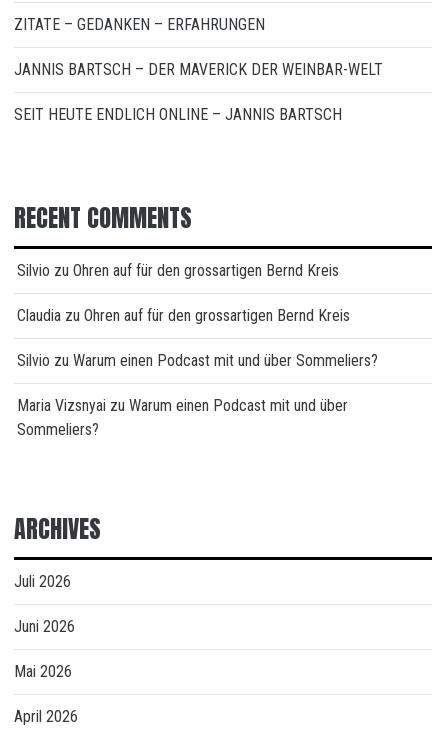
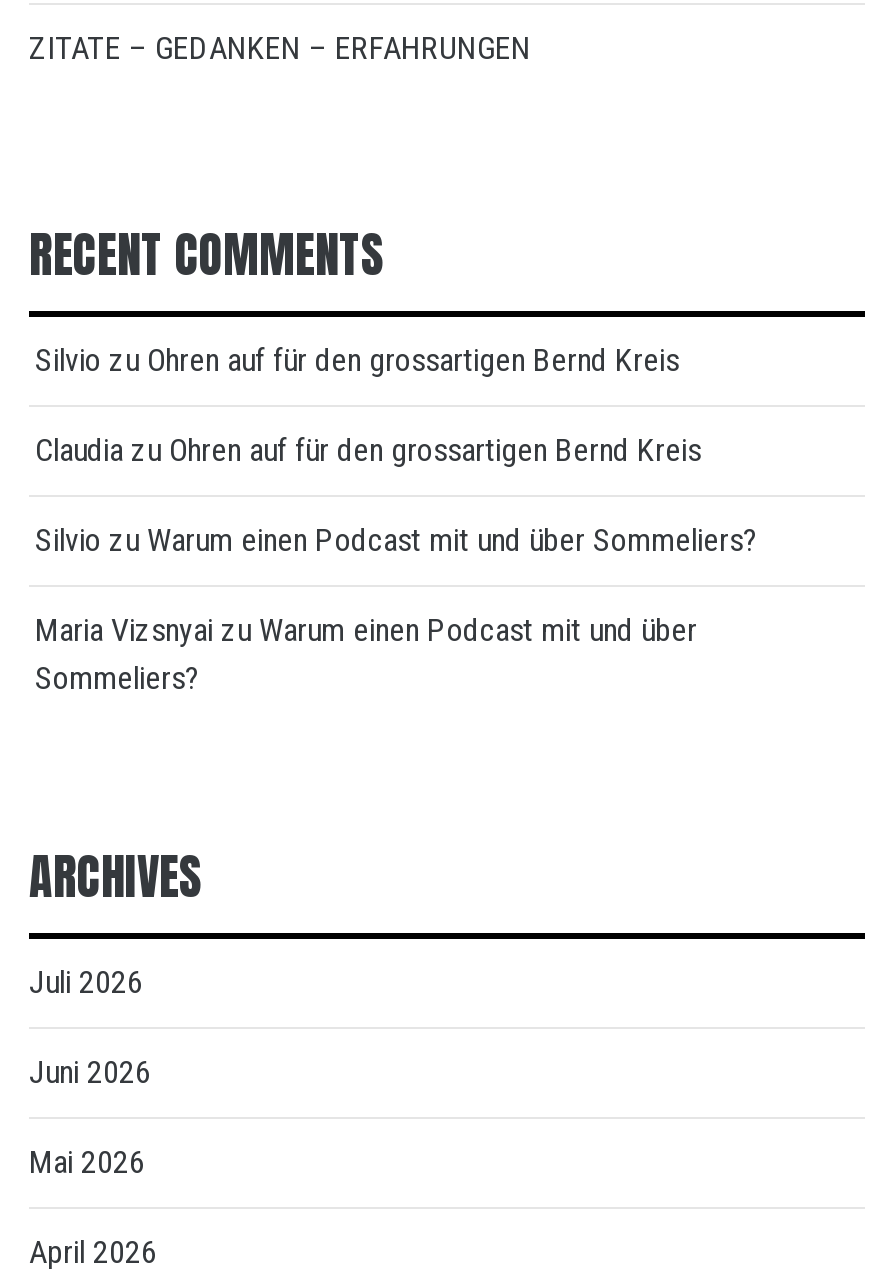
[14,60,383,124] JANNIS BARTSCH – DER MAVERICK DER WEINBAR-WELT | SEIT HEUTE ENDLICH ONLINE – JANNIS BARTSCH -> none

